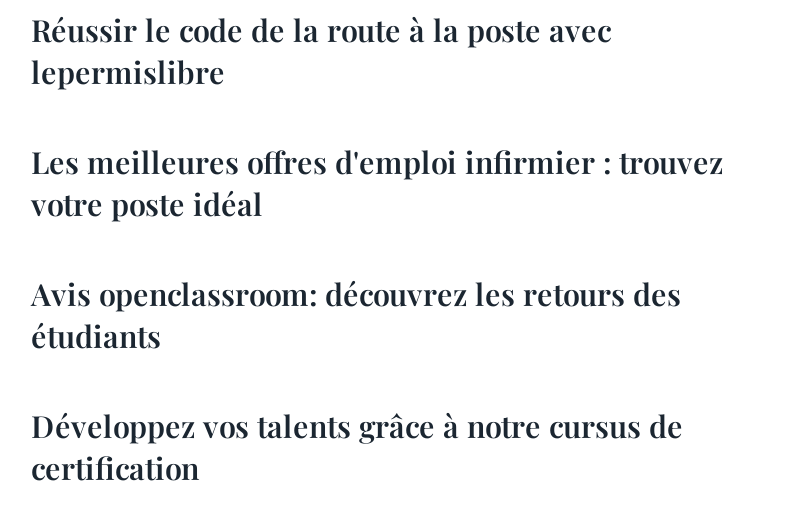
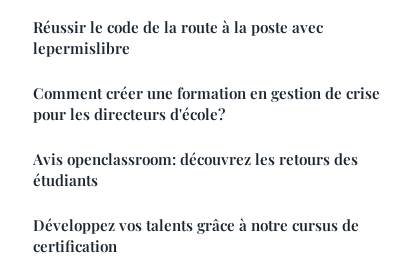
[31,142,723,224] Les meilleures offres d'emploi infirmier : trouvez | votre poste idéal -> [33,83,380,124] Comment créer une formation en gestion de crise | pour les directeurs d'école?

